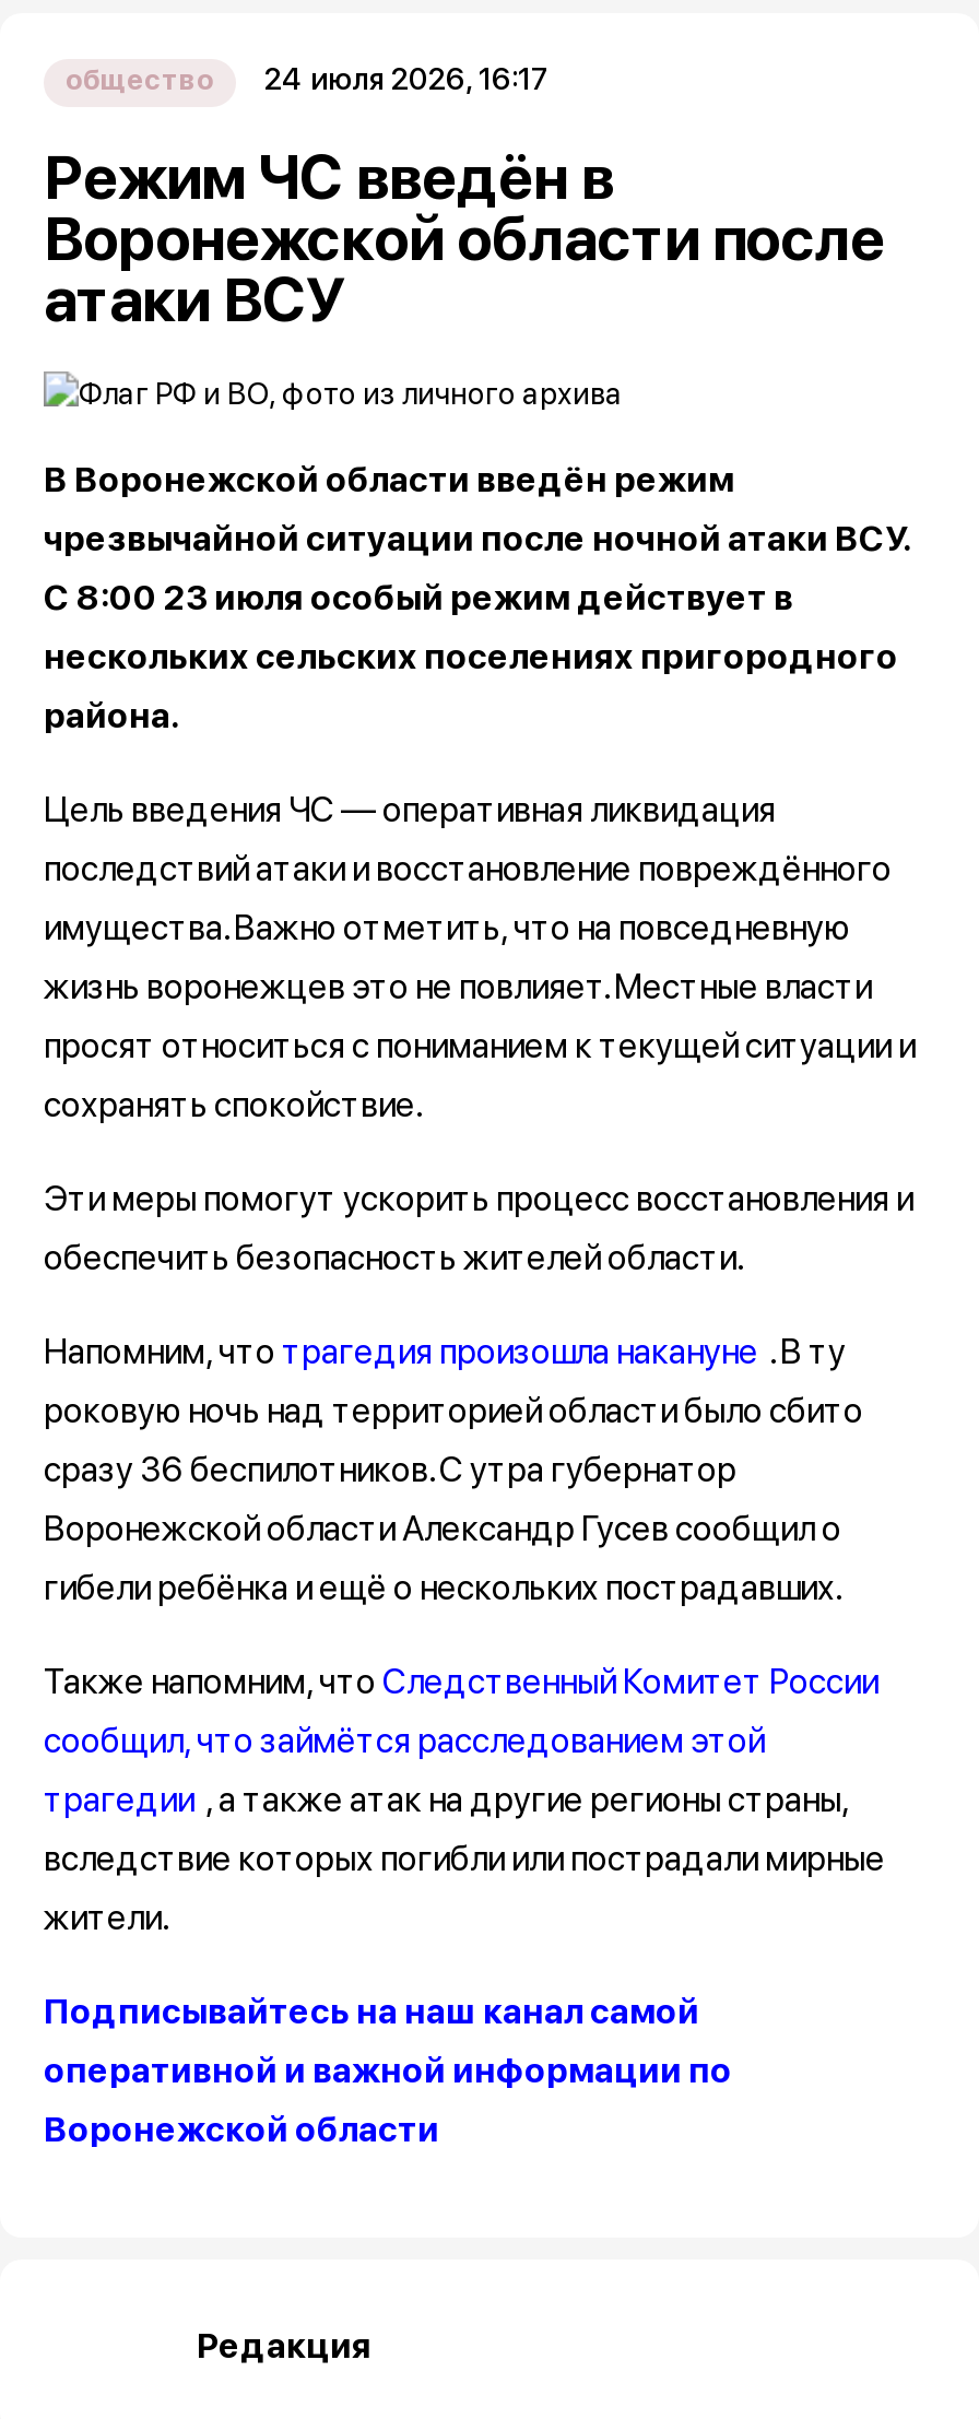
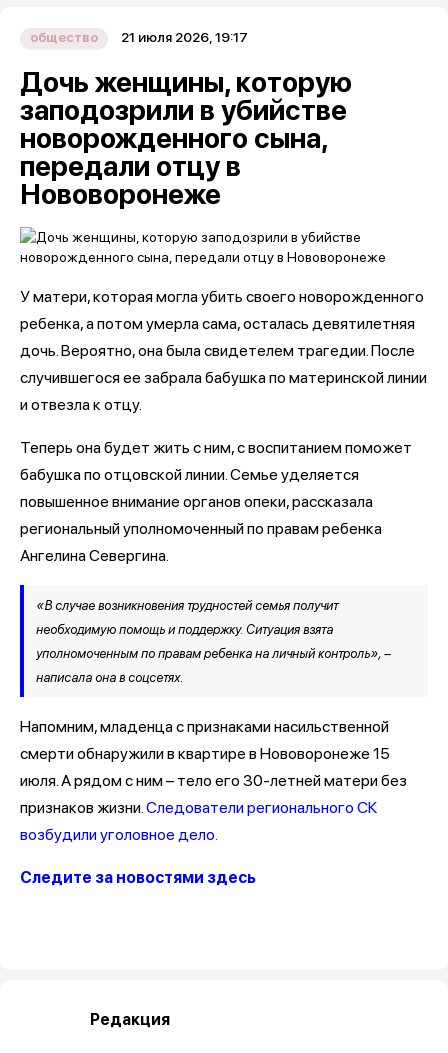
[44,60,916,2150] 24 июля 2026, 16:17 | Режим ЧС введён в | Воронежской области после | атаки ВСУ | В Воронежской области введён режим | чрезвычайной ситуации после ночной атаки ВСУ. | С 8:00 23 июля особый режим действует в | нескольких сельских поселениях пригородного | района. | Цель введения ЧС — оперативная ликвидация | последствий атаки и восстановление повреждённого | имущества. Важно отметить, что на повседневную | жизнь воронежцев это не повлияет. Местные власти | просят относиться с пониманием к текущей ситуации и | сохранять спокойствие. | Эти меры помогут ускорить процесс восстановления и | обеспечить безопасность жителей области. | Напомним, что трагедия произошла накануне . В ту | роковую ночь над территорией области было сбито | сразу 36 беспилотников. С утра губернатор | Воронежской области Александр Гусев сообщил о | гибели ребёнка и ещё о нескольких пострадавших. | Также напомним, что Следственный Комитет России | сообщил, что займётся расследованием этой | трагедии , а также атак на другие регионы страны, | вследствие которых погибли или пострадали мирные | жители. | Подписывайтесь на наш канал самой | оперативной и важной информации по | Воронежской области -> [20,28,427,887] 21 июля 2026, 19:17 | Дочь женщины, которую | заподозрили в убийстве | новорожденного сына, | передали отцу в | Нововоронеже | У матери, которая могла убить своего новорожденного | ребенка, а потом умерла сама, осталась девятилетняя | дочь. Вероятно, она была свидетелем трагедии. После | случившегося ее забрала бабушка по материнской линии | и отвезла к отцу. | Теперь она будет жить с ним, с воспитанием поможет | бабушка по отцовской линии. Семье уделяется | повышенное внимание органов опеки, рассказала | региональный уполномоченный по правам ребенка | Ангелина Севергина. | «В случае возникновения трудностей семья получит | необходимую помощь и поддержку. Ситуация взята | уполномоченным по правам ребенка на личный контроль», – | написала она в соцсетях. | Напомним, младенца с признаками насильственной | смерти обнаружили в квартире в Нововоронеже 15 | июля. А рядом с ним – тело его 30-летней матери без | признаков жизни. Следователи регионального СК | возбудили уголовное дело. | Следите за новостями здесь

